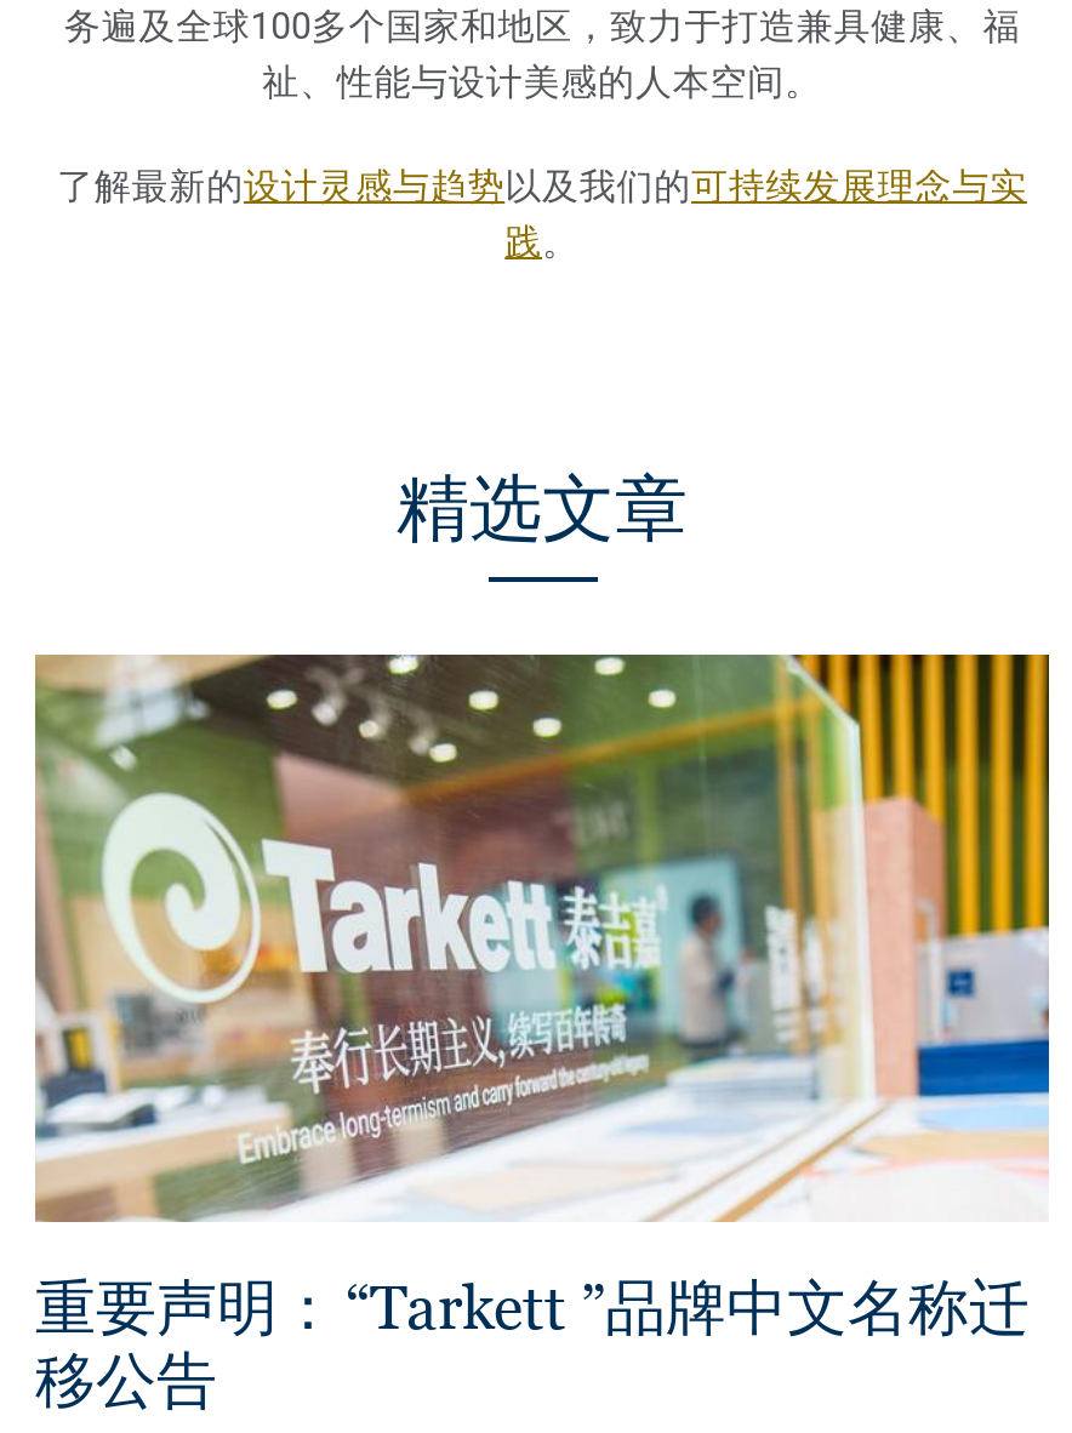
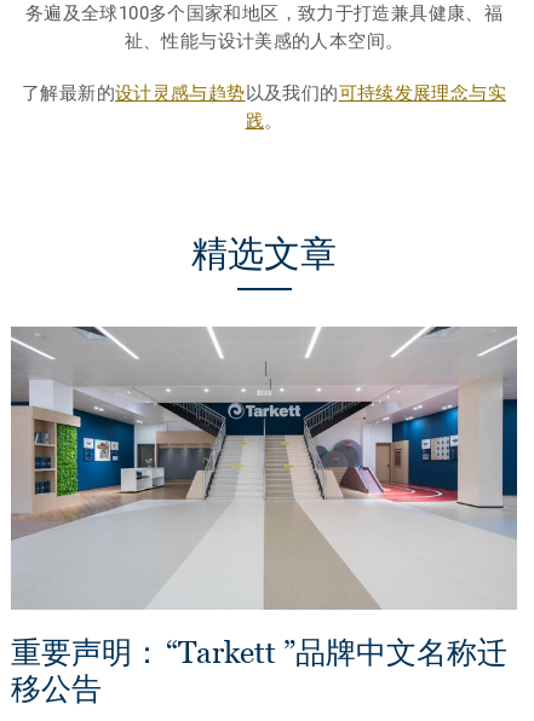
[35,652,1051,1222] [image] -> [11,325,518,610] [image]

